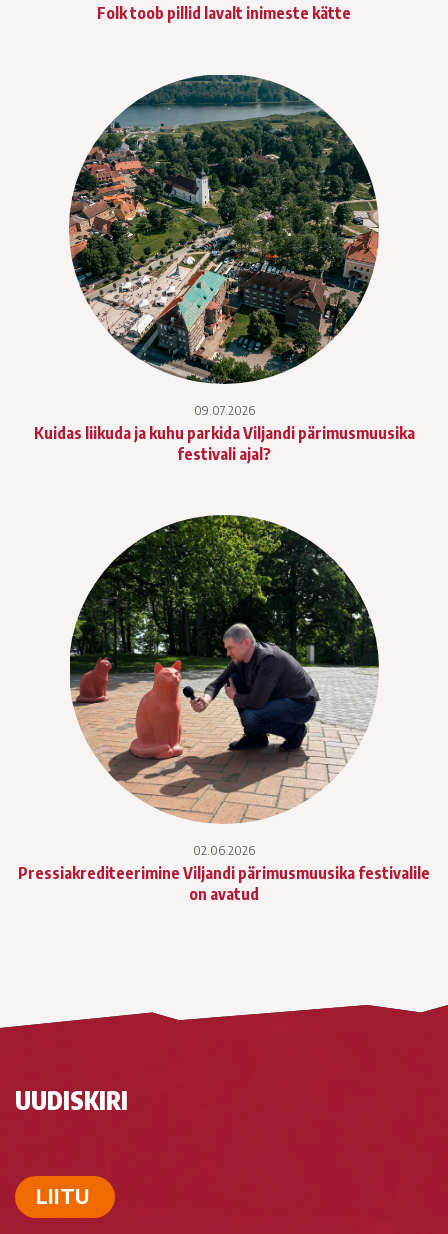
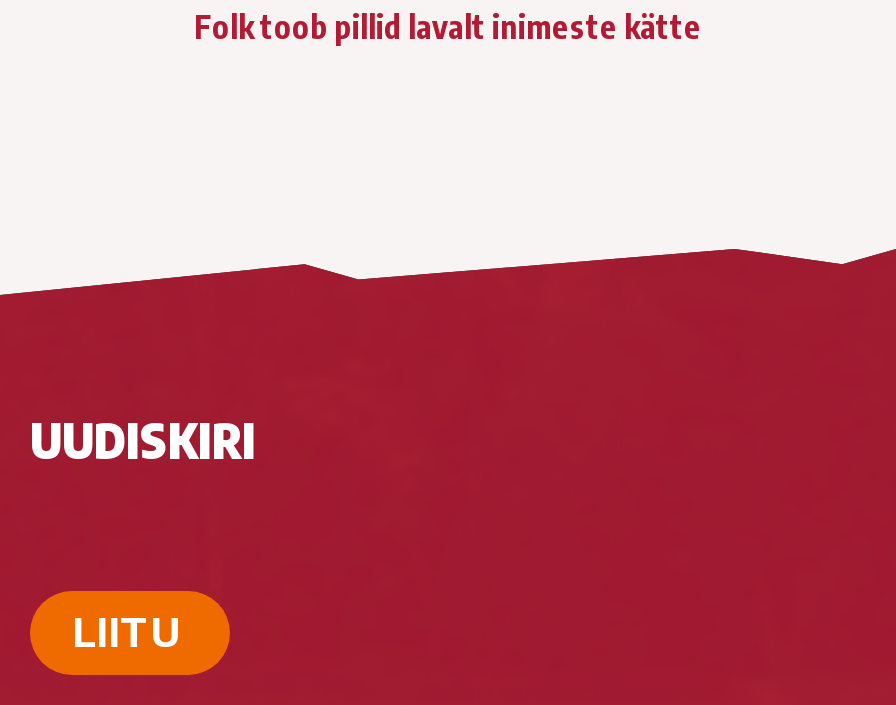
[33,74,414,464] [image] | 09.07.2026 | Kuidas liikuda ja kuhu parkida Viljandi pärimusmuusika | festivali ajal? -> none
[18,514,430,904] [image] | 02.06.2026 | Pressiakrediteerimine Viljandi pärimusmuusika festivalile | on avatud -> none

